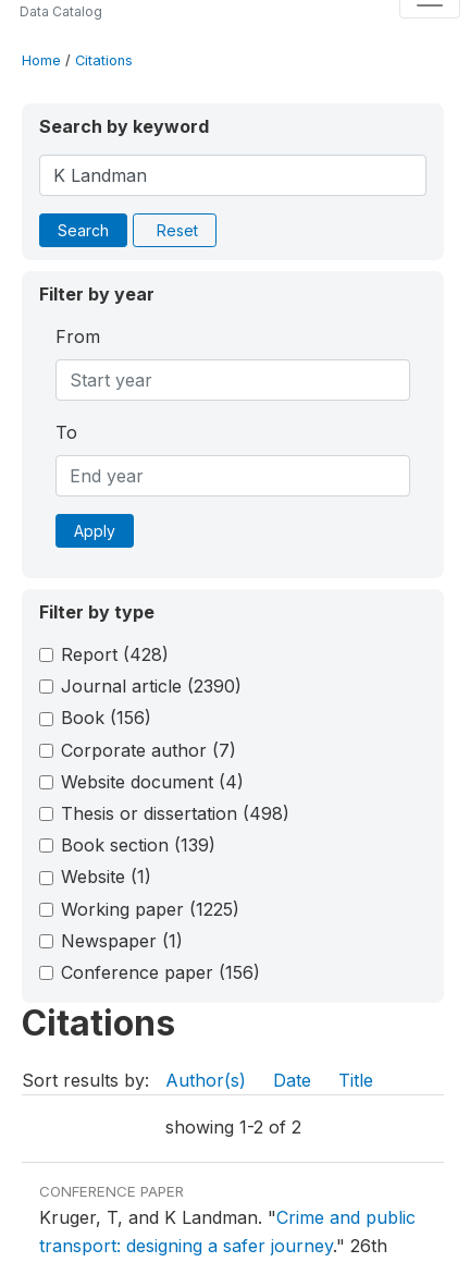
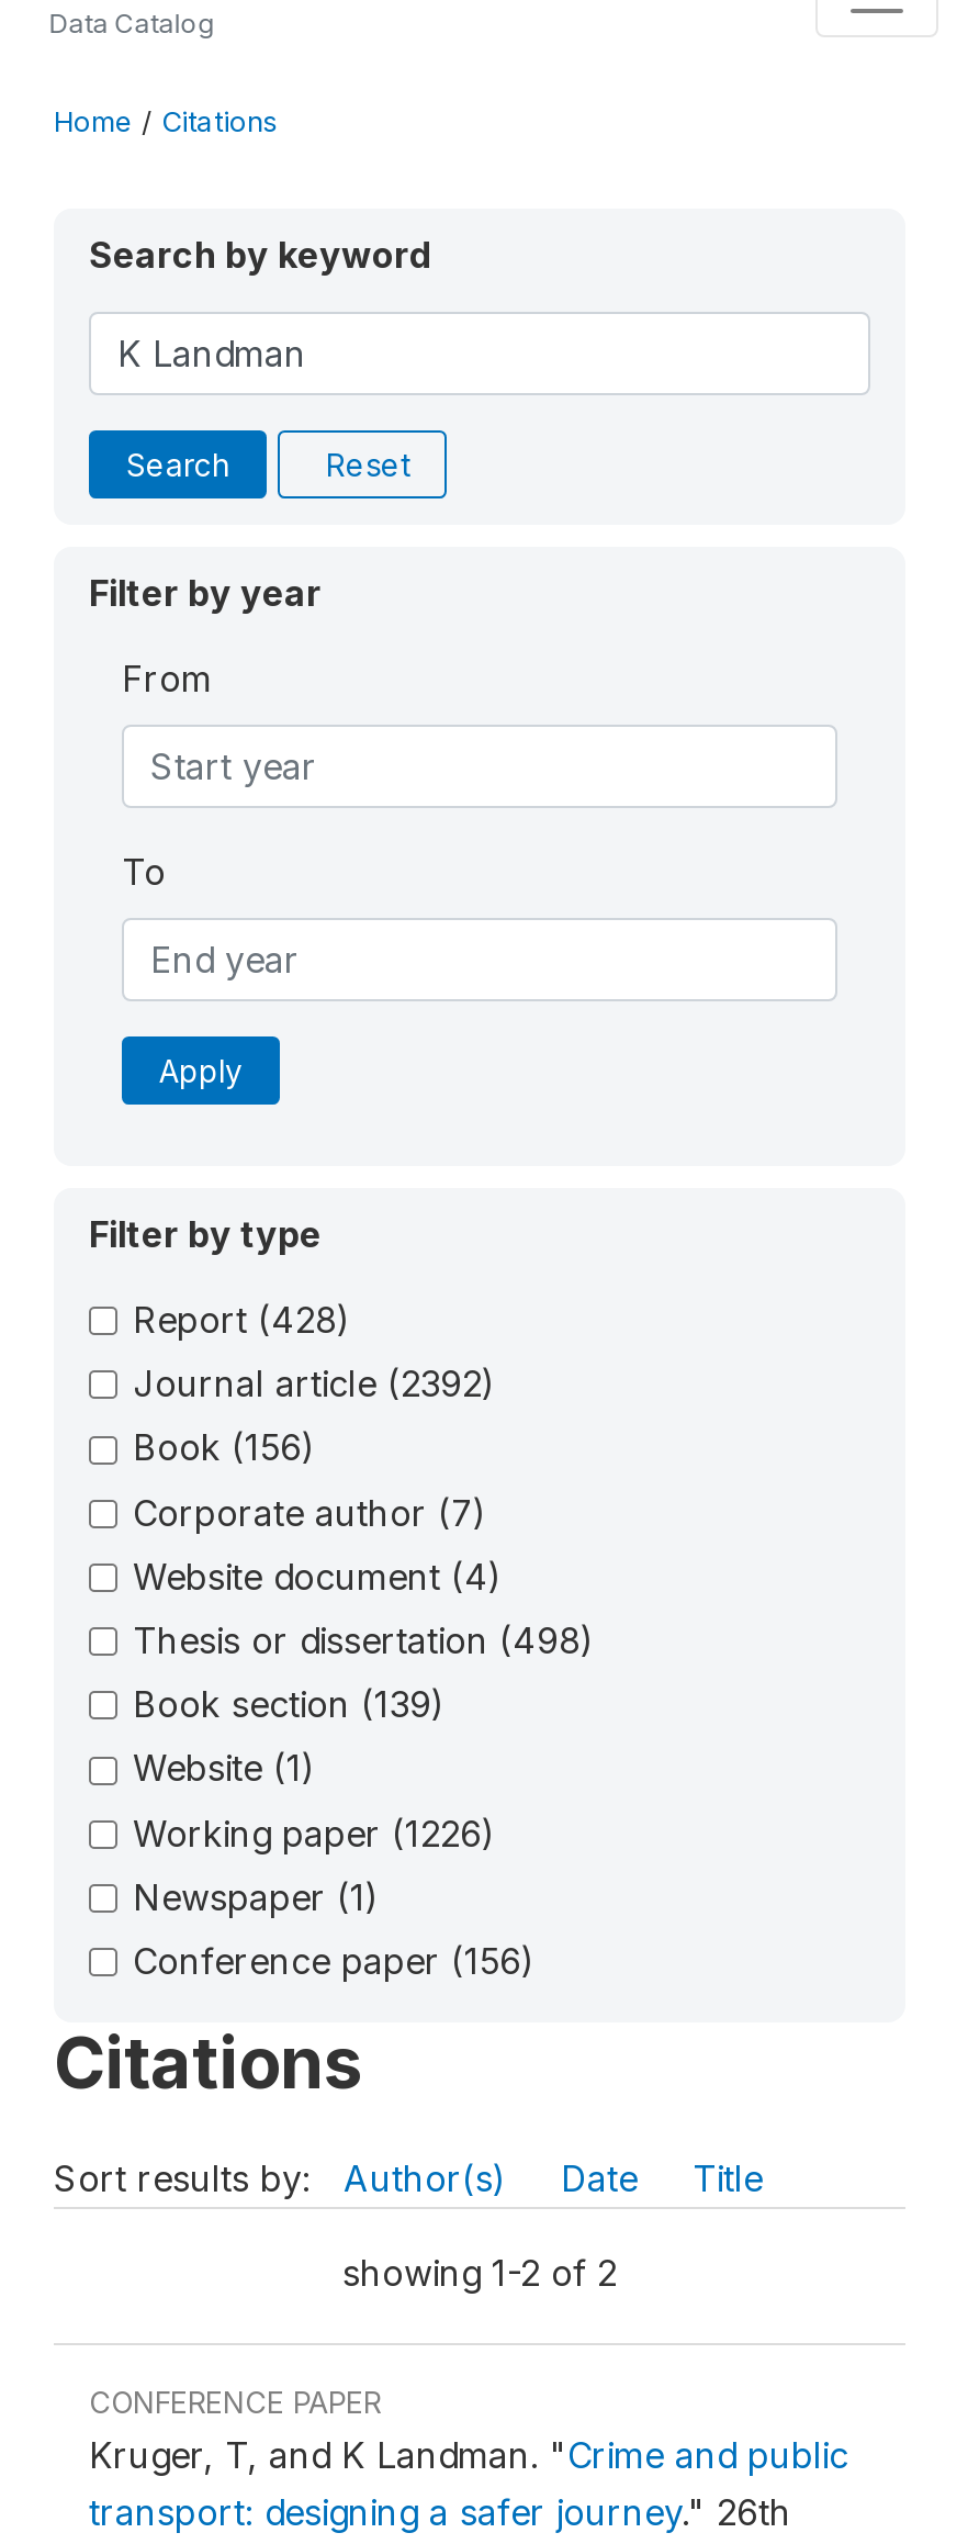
[61,675,242,697] Journal article (2390) -> [133,1362,495,1406] Journal article (2392)
[61,898,239,920] Working paper (1225) -> [133,1811,495,1854] Working paper (1226)

